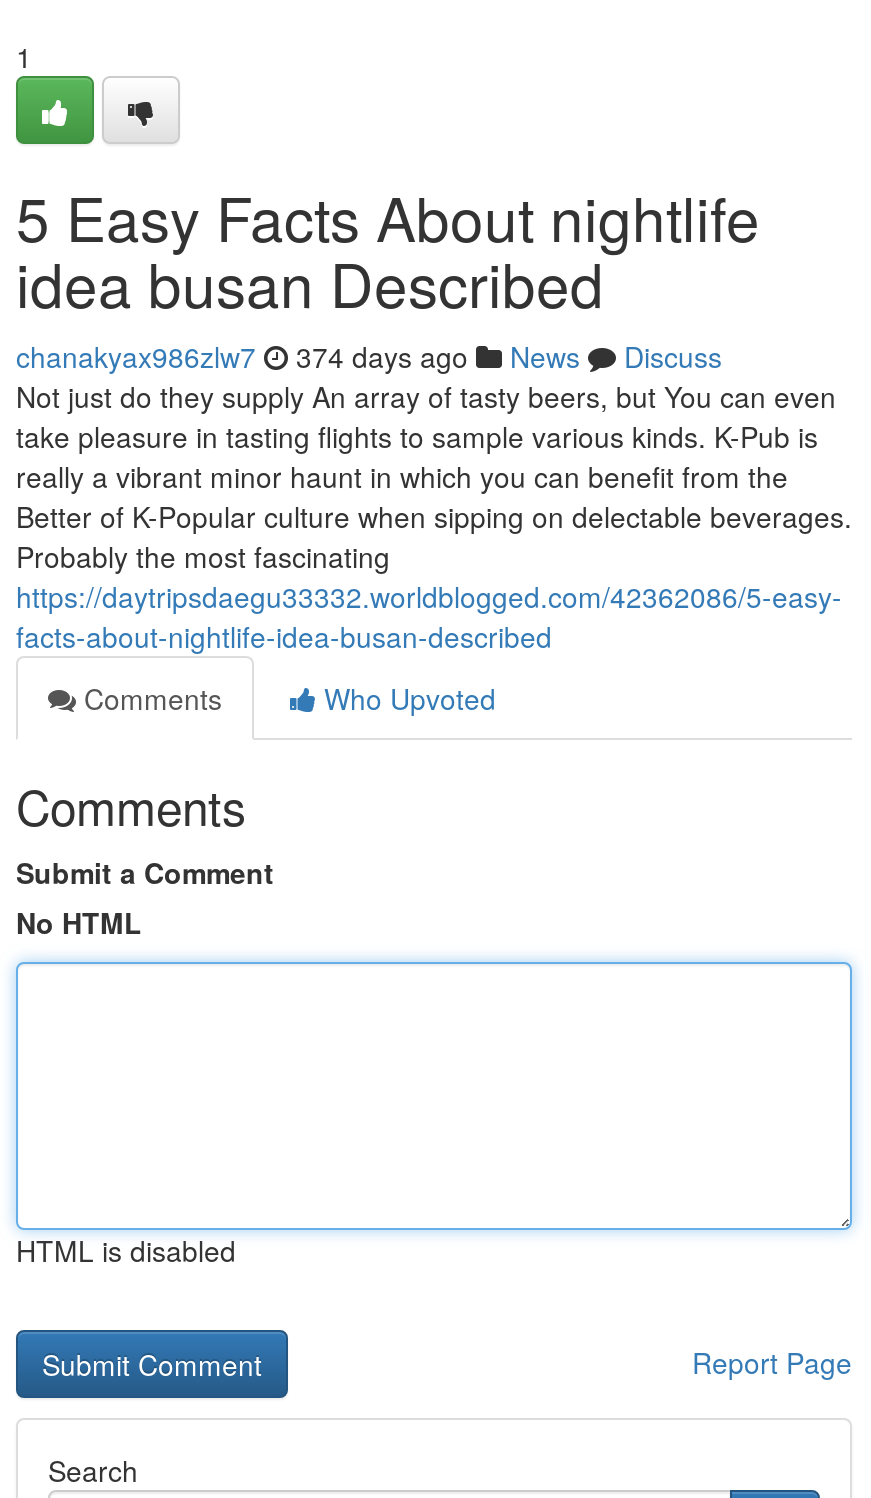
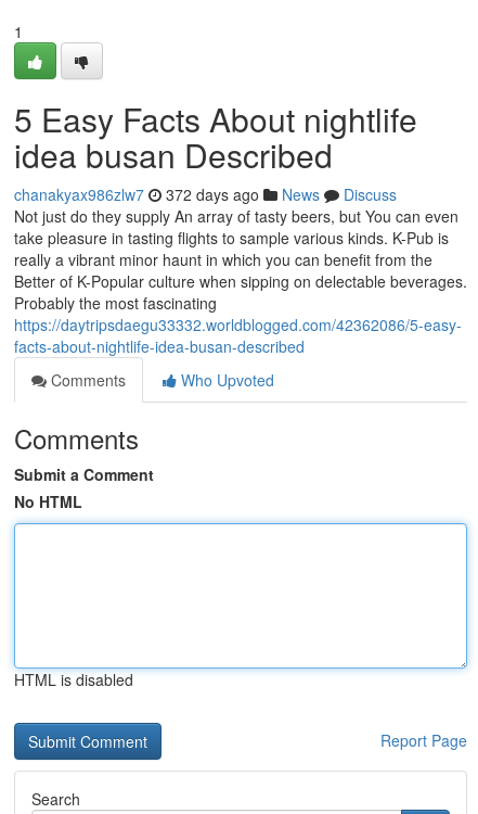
[16,336,722,376] chanakyax986zlw7 374 days ago News Discuss -> [14,183,397,205] chanakyax986zlw7 372 days ago News Discuss

